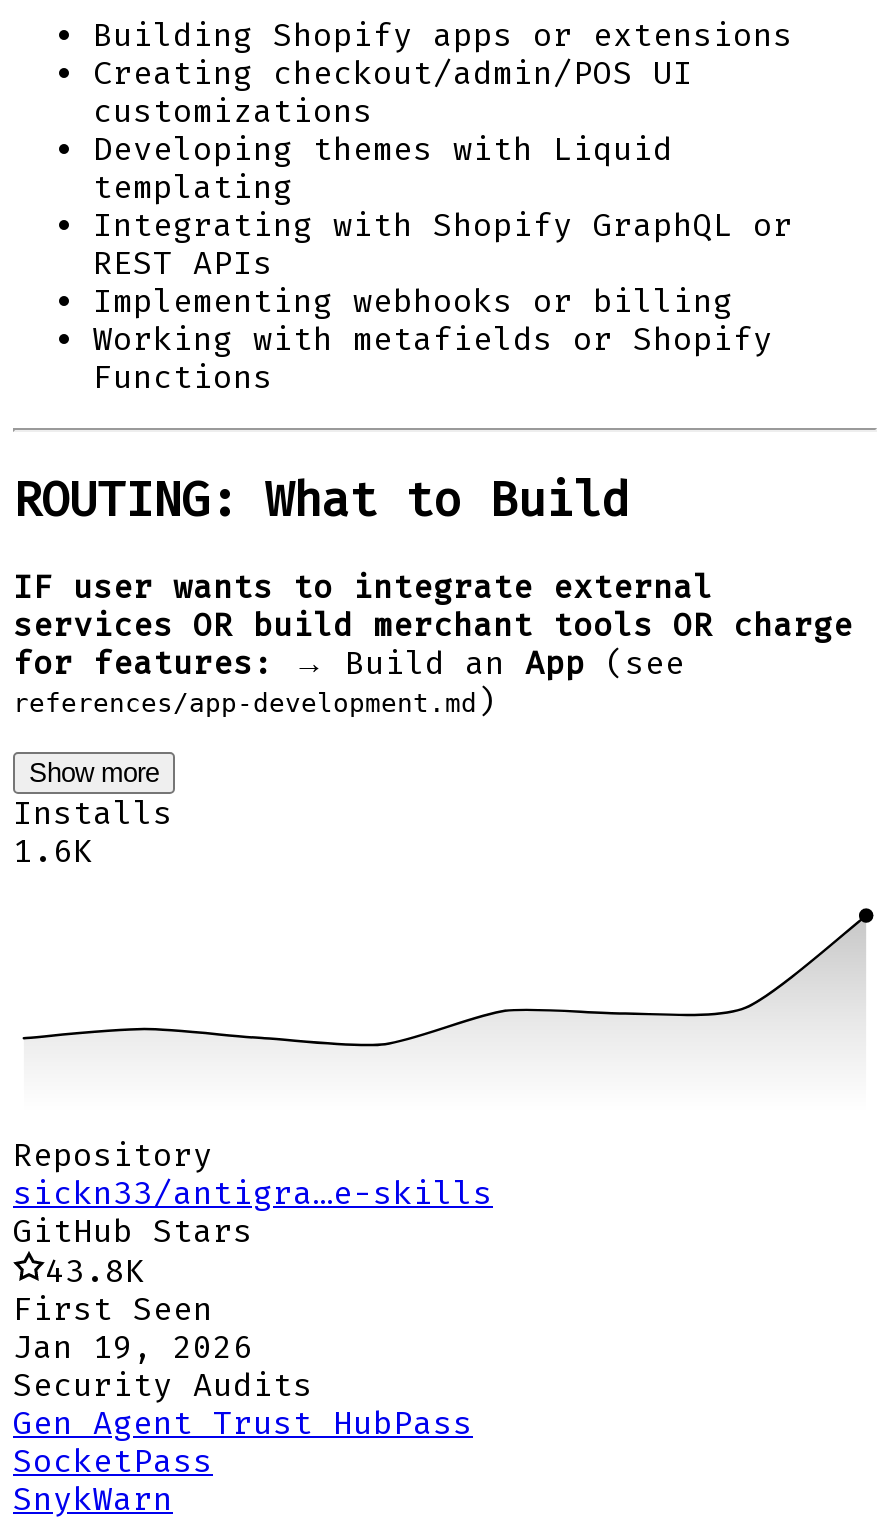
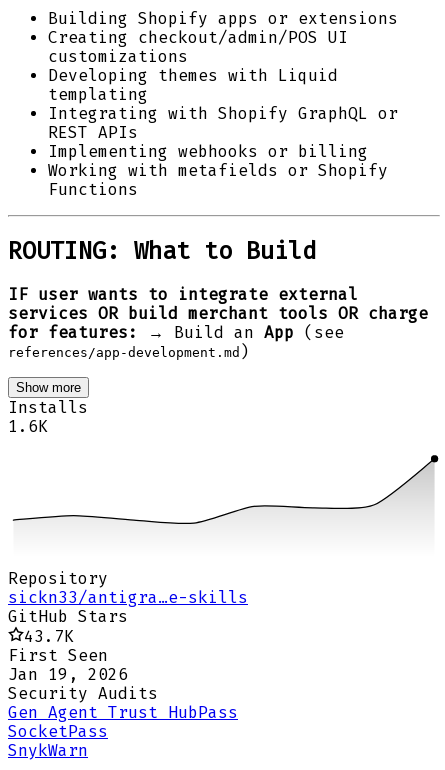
[45,1252,145,1290] 43.8K -> [24,627,74,646] 43.7K

